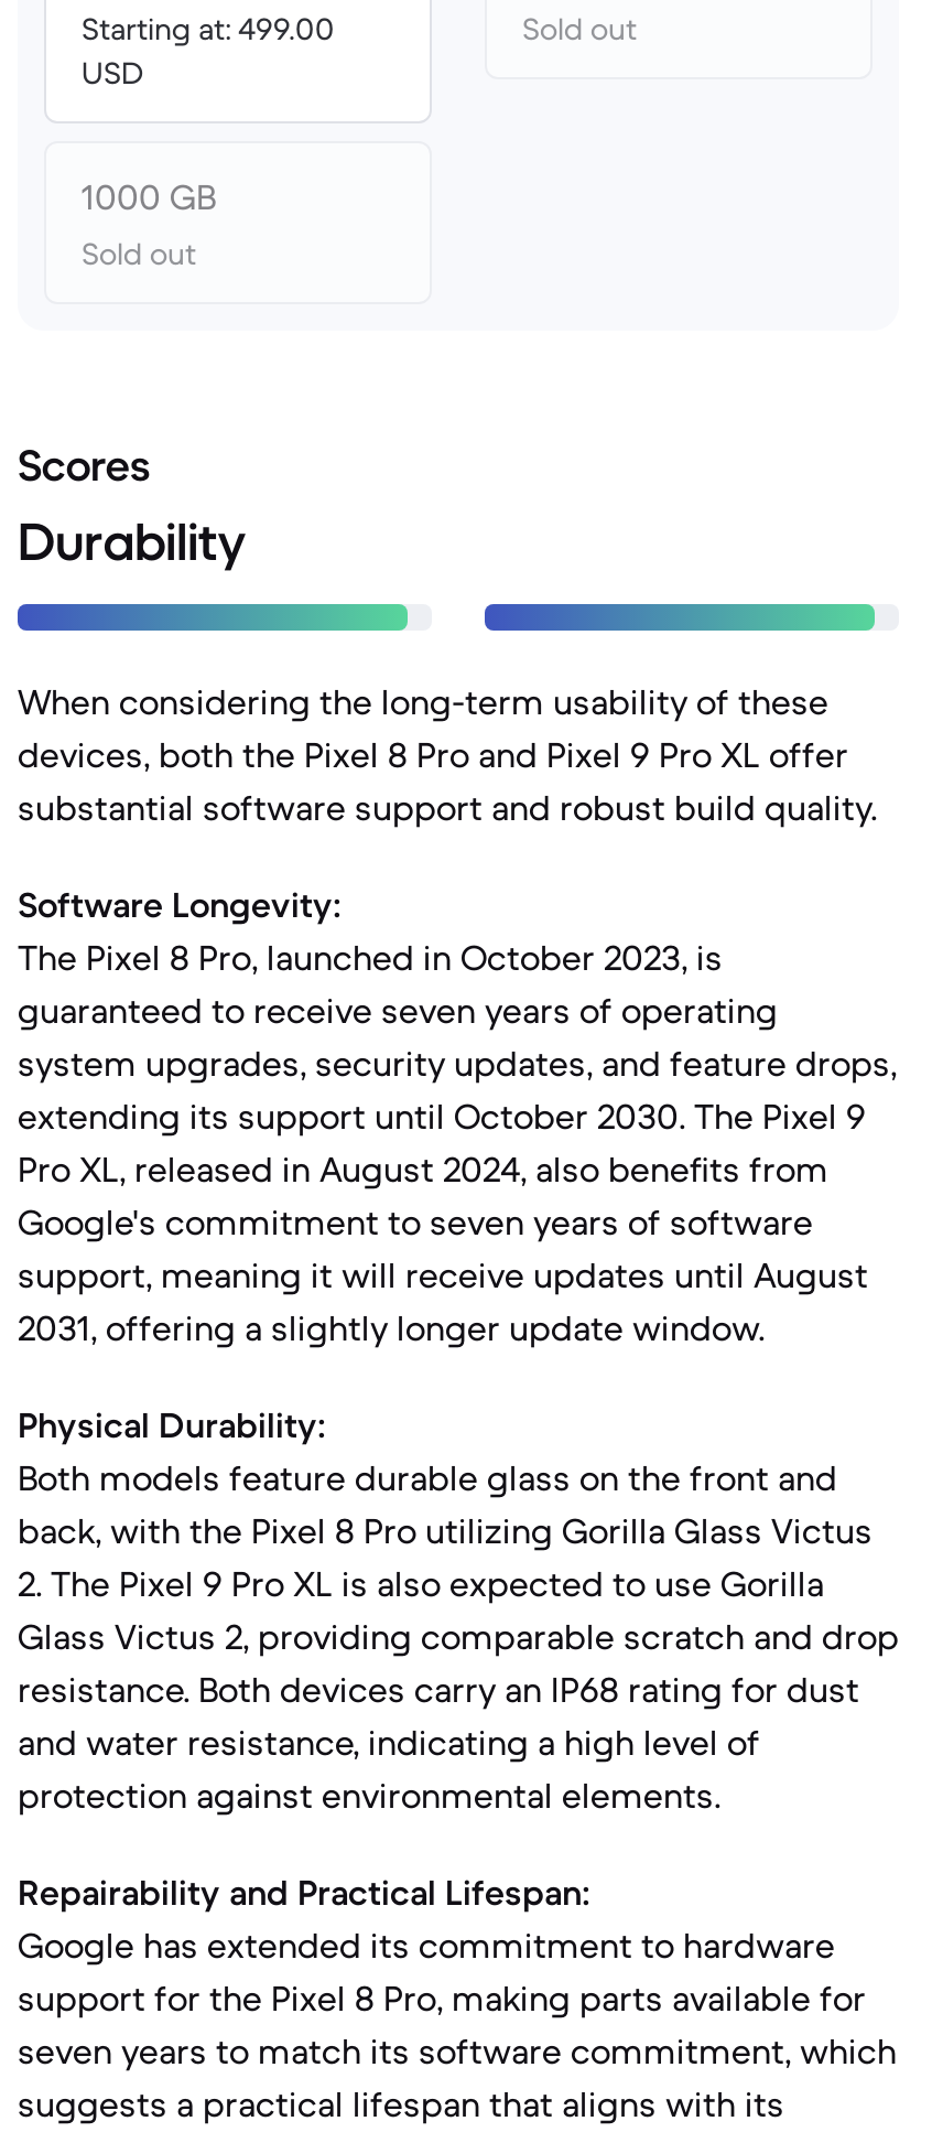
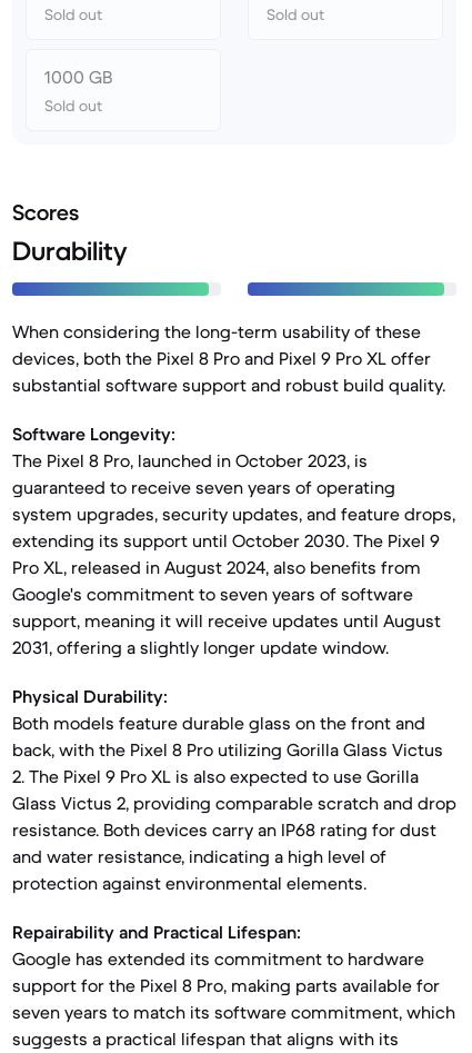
[82,9,335,93] Starting at: 499.00 | USD -> [44,4,102,24] Sold out

